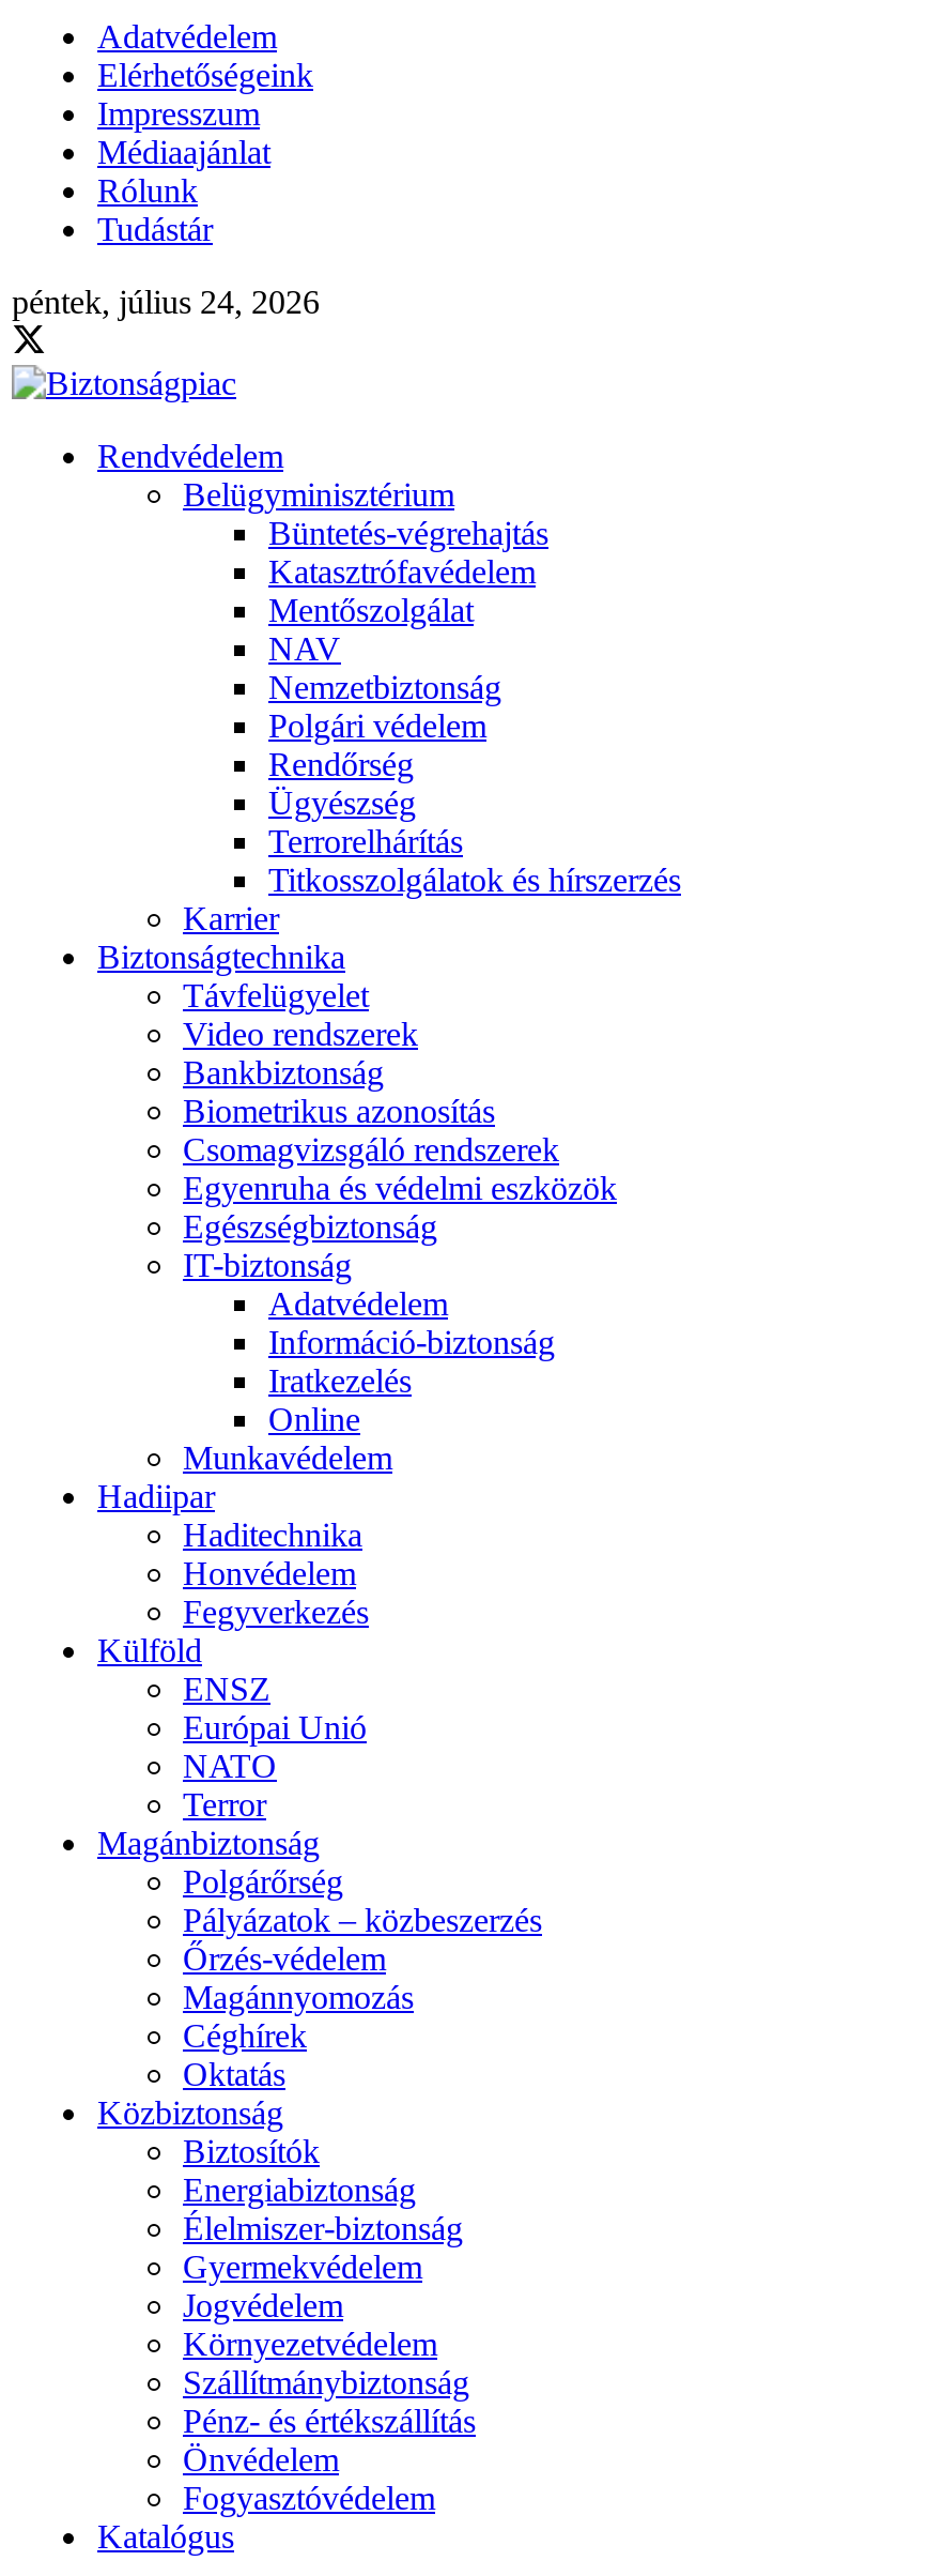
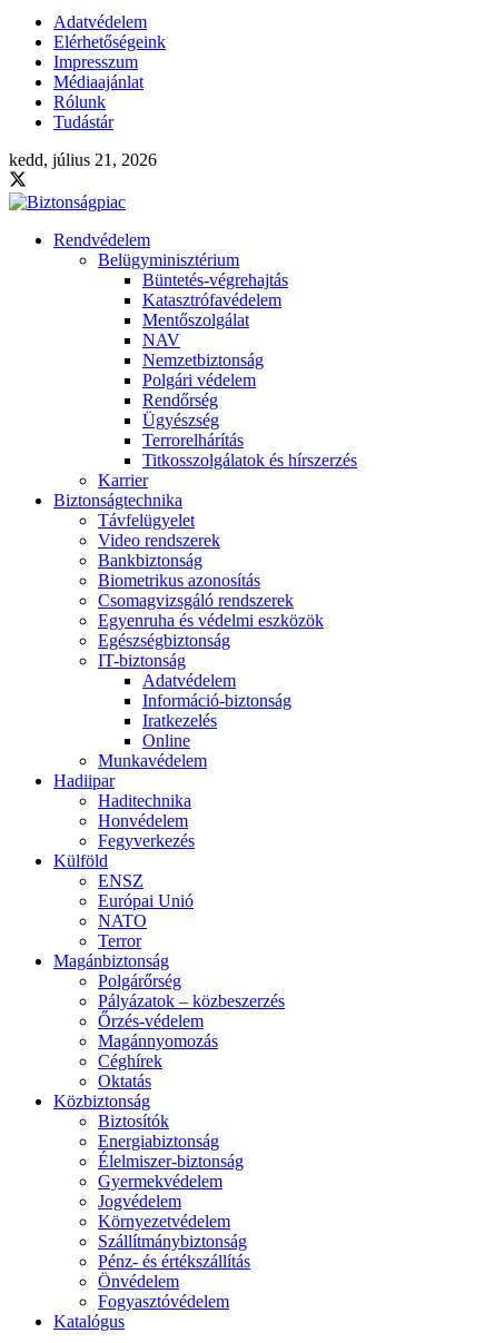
[12,284,320,320] péntek, július 24, 2026 -> [9,150,157,169] kedd, július 21, 2026

